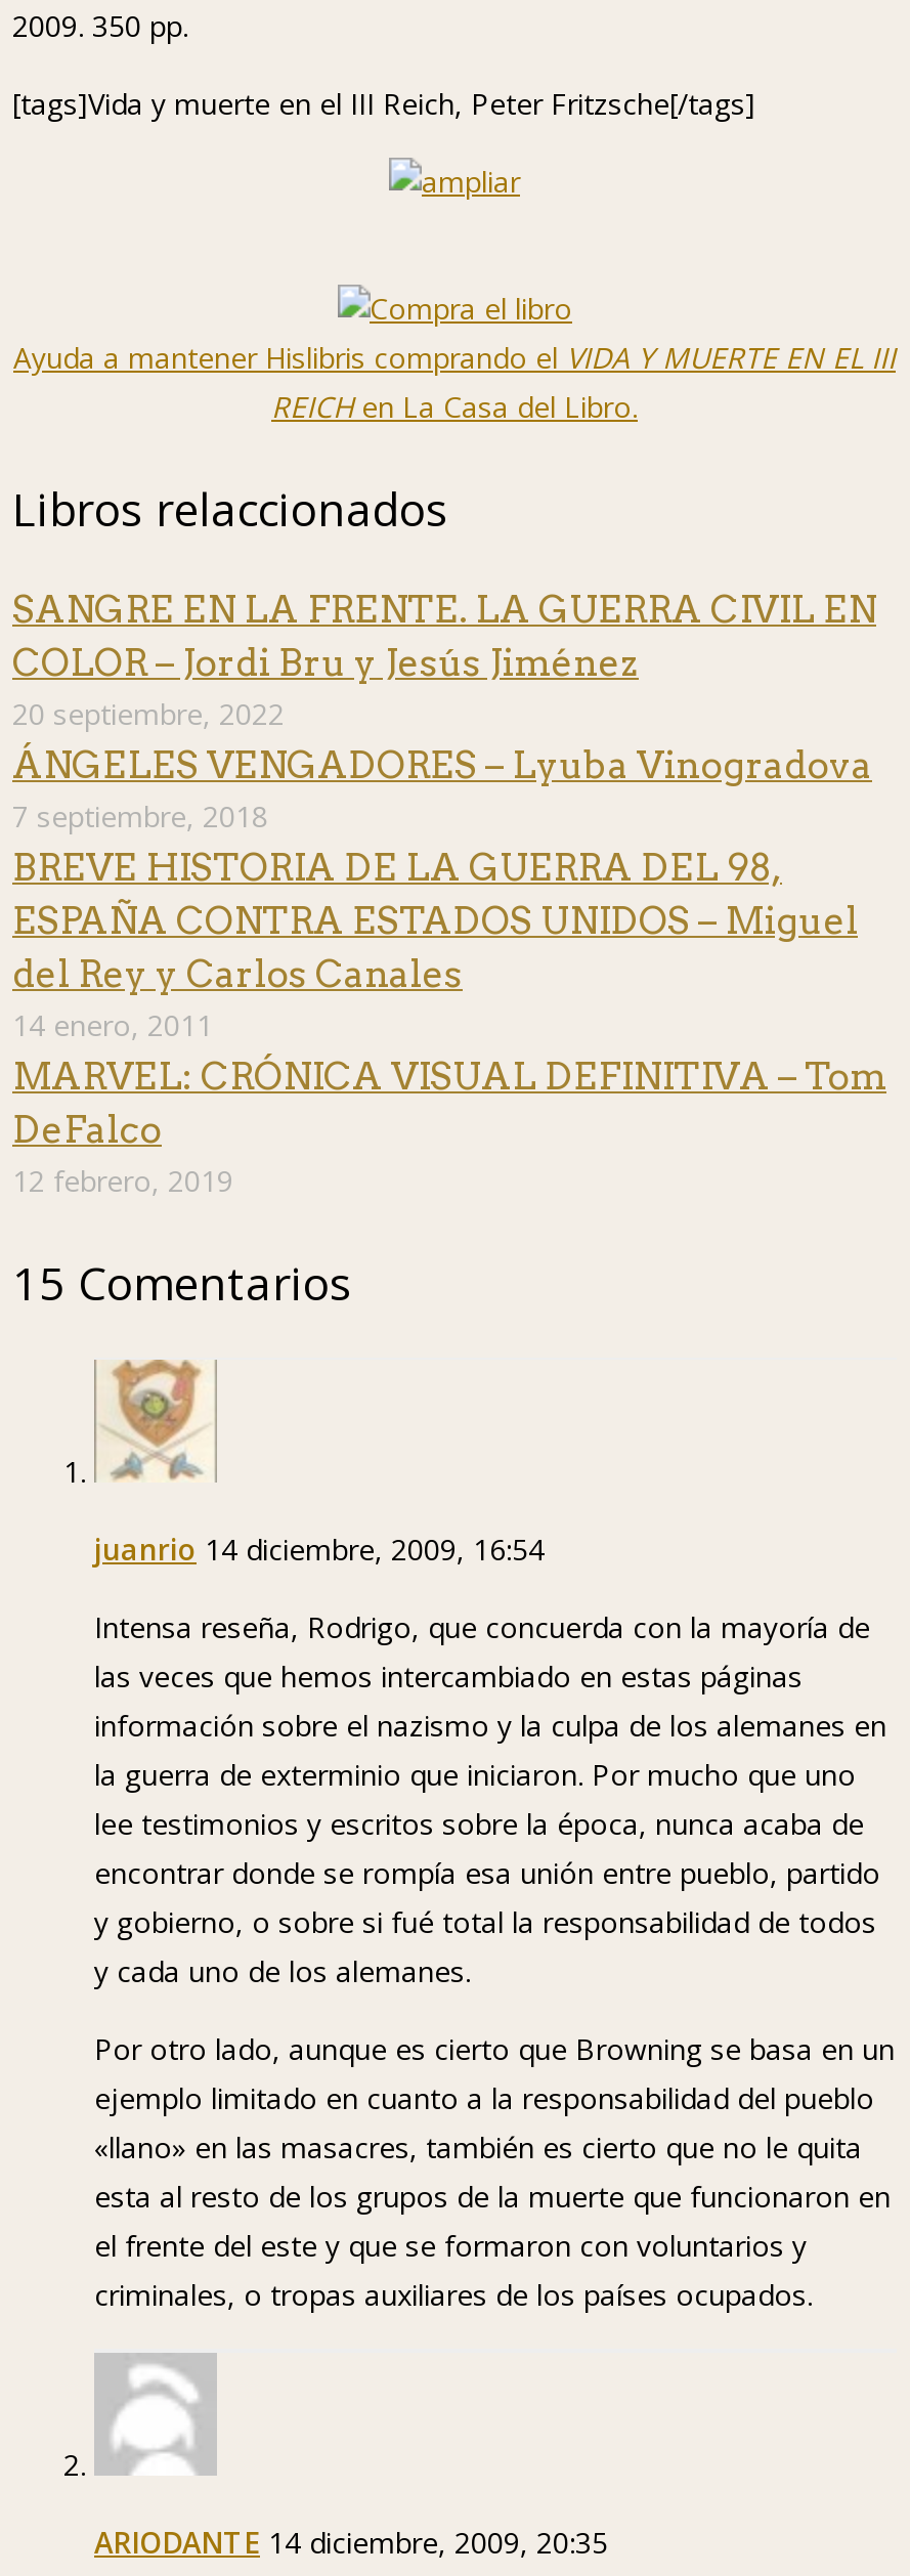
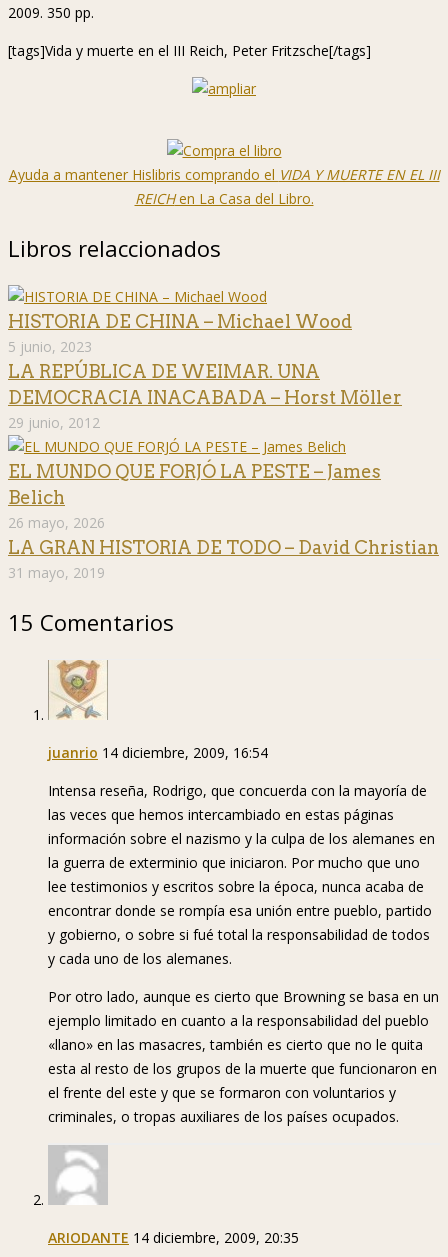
[12,589,886,1201] SANGRE EN LA FRENTE. LA GUERRA CIVIL EN | COLOR – Jordi Bru y Jesús Jiménez | 20 septiembre, 2022 | ÁNGELES VENGADORES – Lyuba Vinogradova | 7 septiembre, 2018 | BREVE HISTORIA DE LA GUERRA DEL 98, | ESPAÑA CONTRA ESTADOS UNIDOS – Miguel | del Rey y Carlos Canales | 14 enero, 2011 | MARVEL: CRÓNICA VISUAL DEFINITIVA – Tom | DeFalco | 12 febrero, 2019 -> [8,311,439,582] HISTORIA DE CHINA – Michael Wood | 5 junio, 2023 | LA REPÚBLICA DE WEIMAR. UNA | DEMOCRACIA INACABADA – Horst Möller | 29 junio, 2012 | EL MUNDO QUE FORJÓ LA PESTE – James | Belich | 26 mayo, 2026 | LA GRAN HISTORIA DE TODO – David Christian | 31 mayo, 2019

